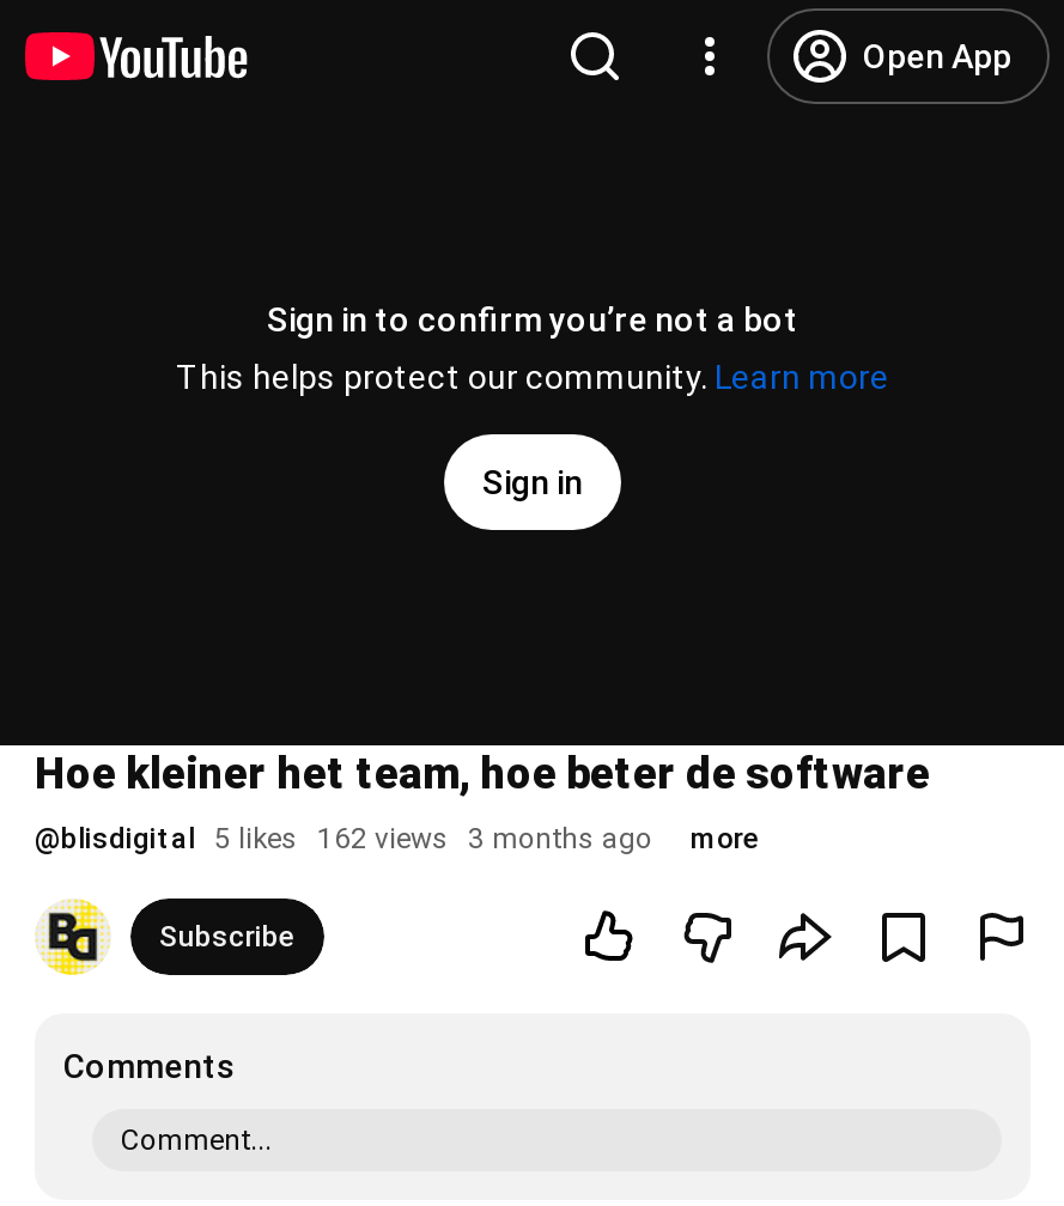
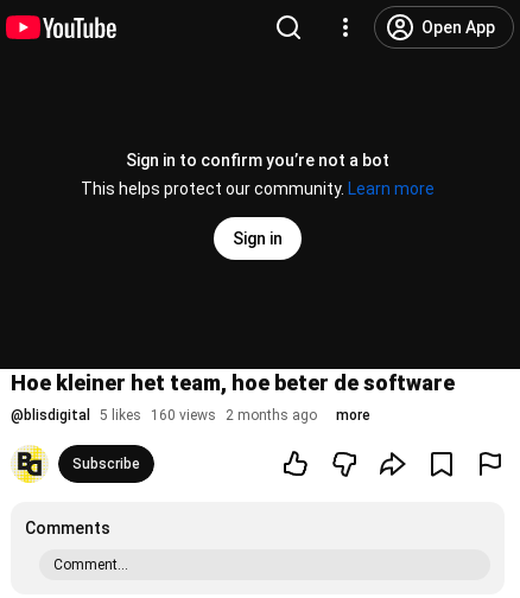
[35,822,652,855] @blisdigital 5 likes 162 views 3 months ago -> [11,407,317,424] @blisdigital 5 likes 160 views 2 months ago

